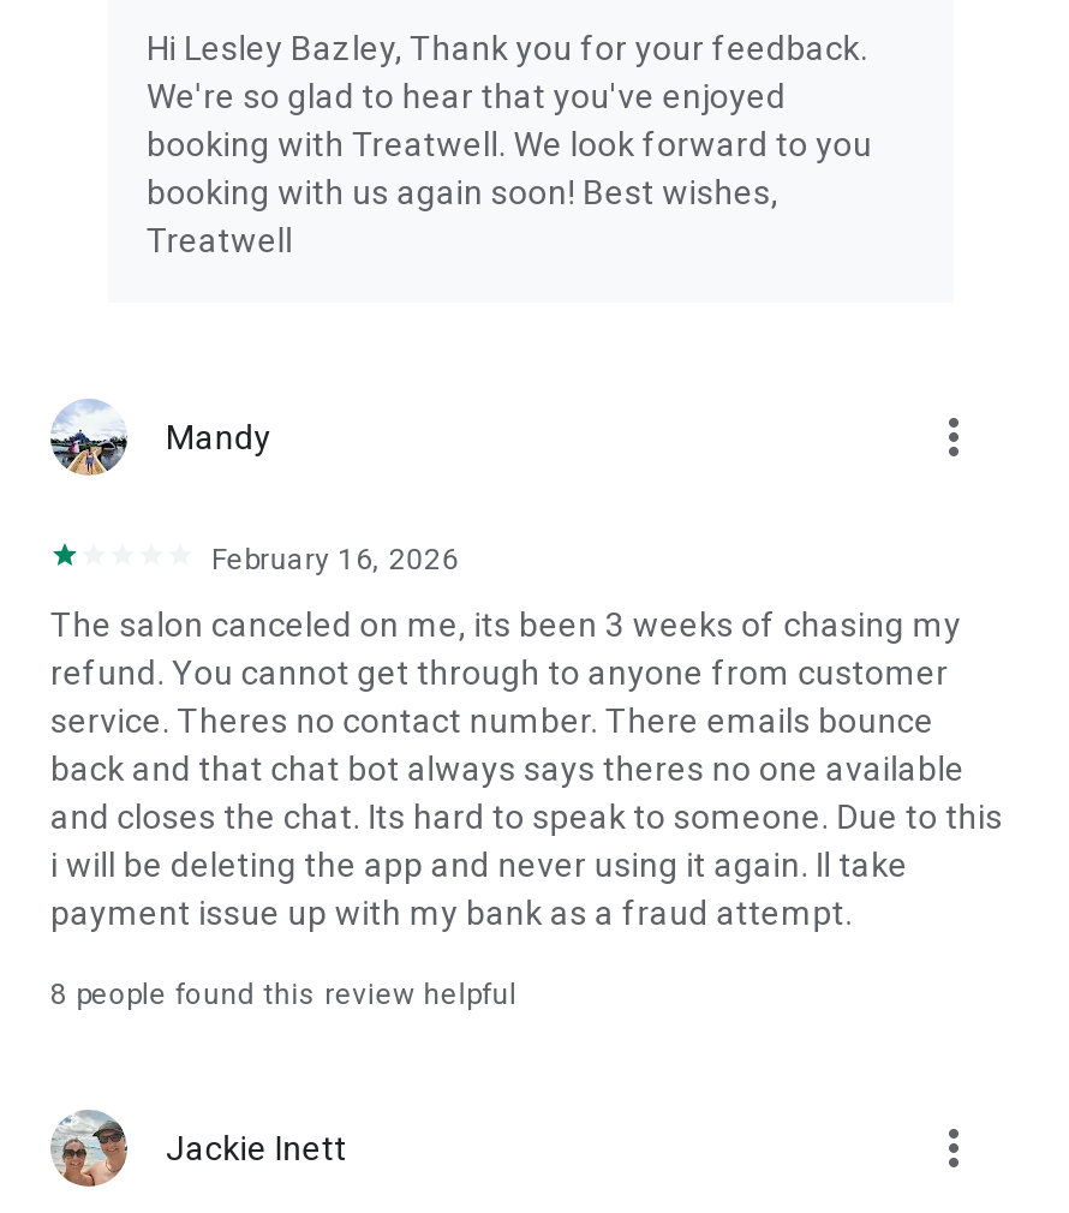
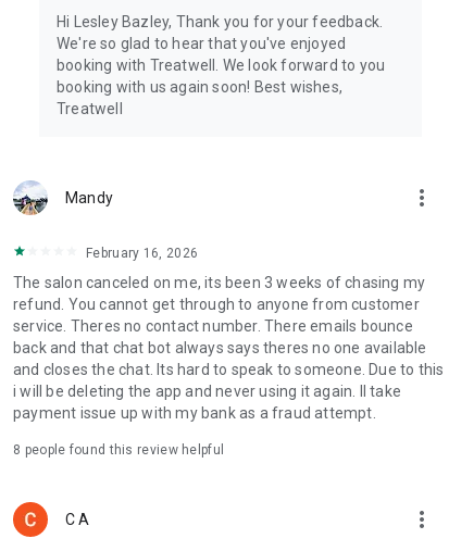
[48,1107,347,1189] [image] | Jackie Inett -> [12,501,90,538] [image] | C A

